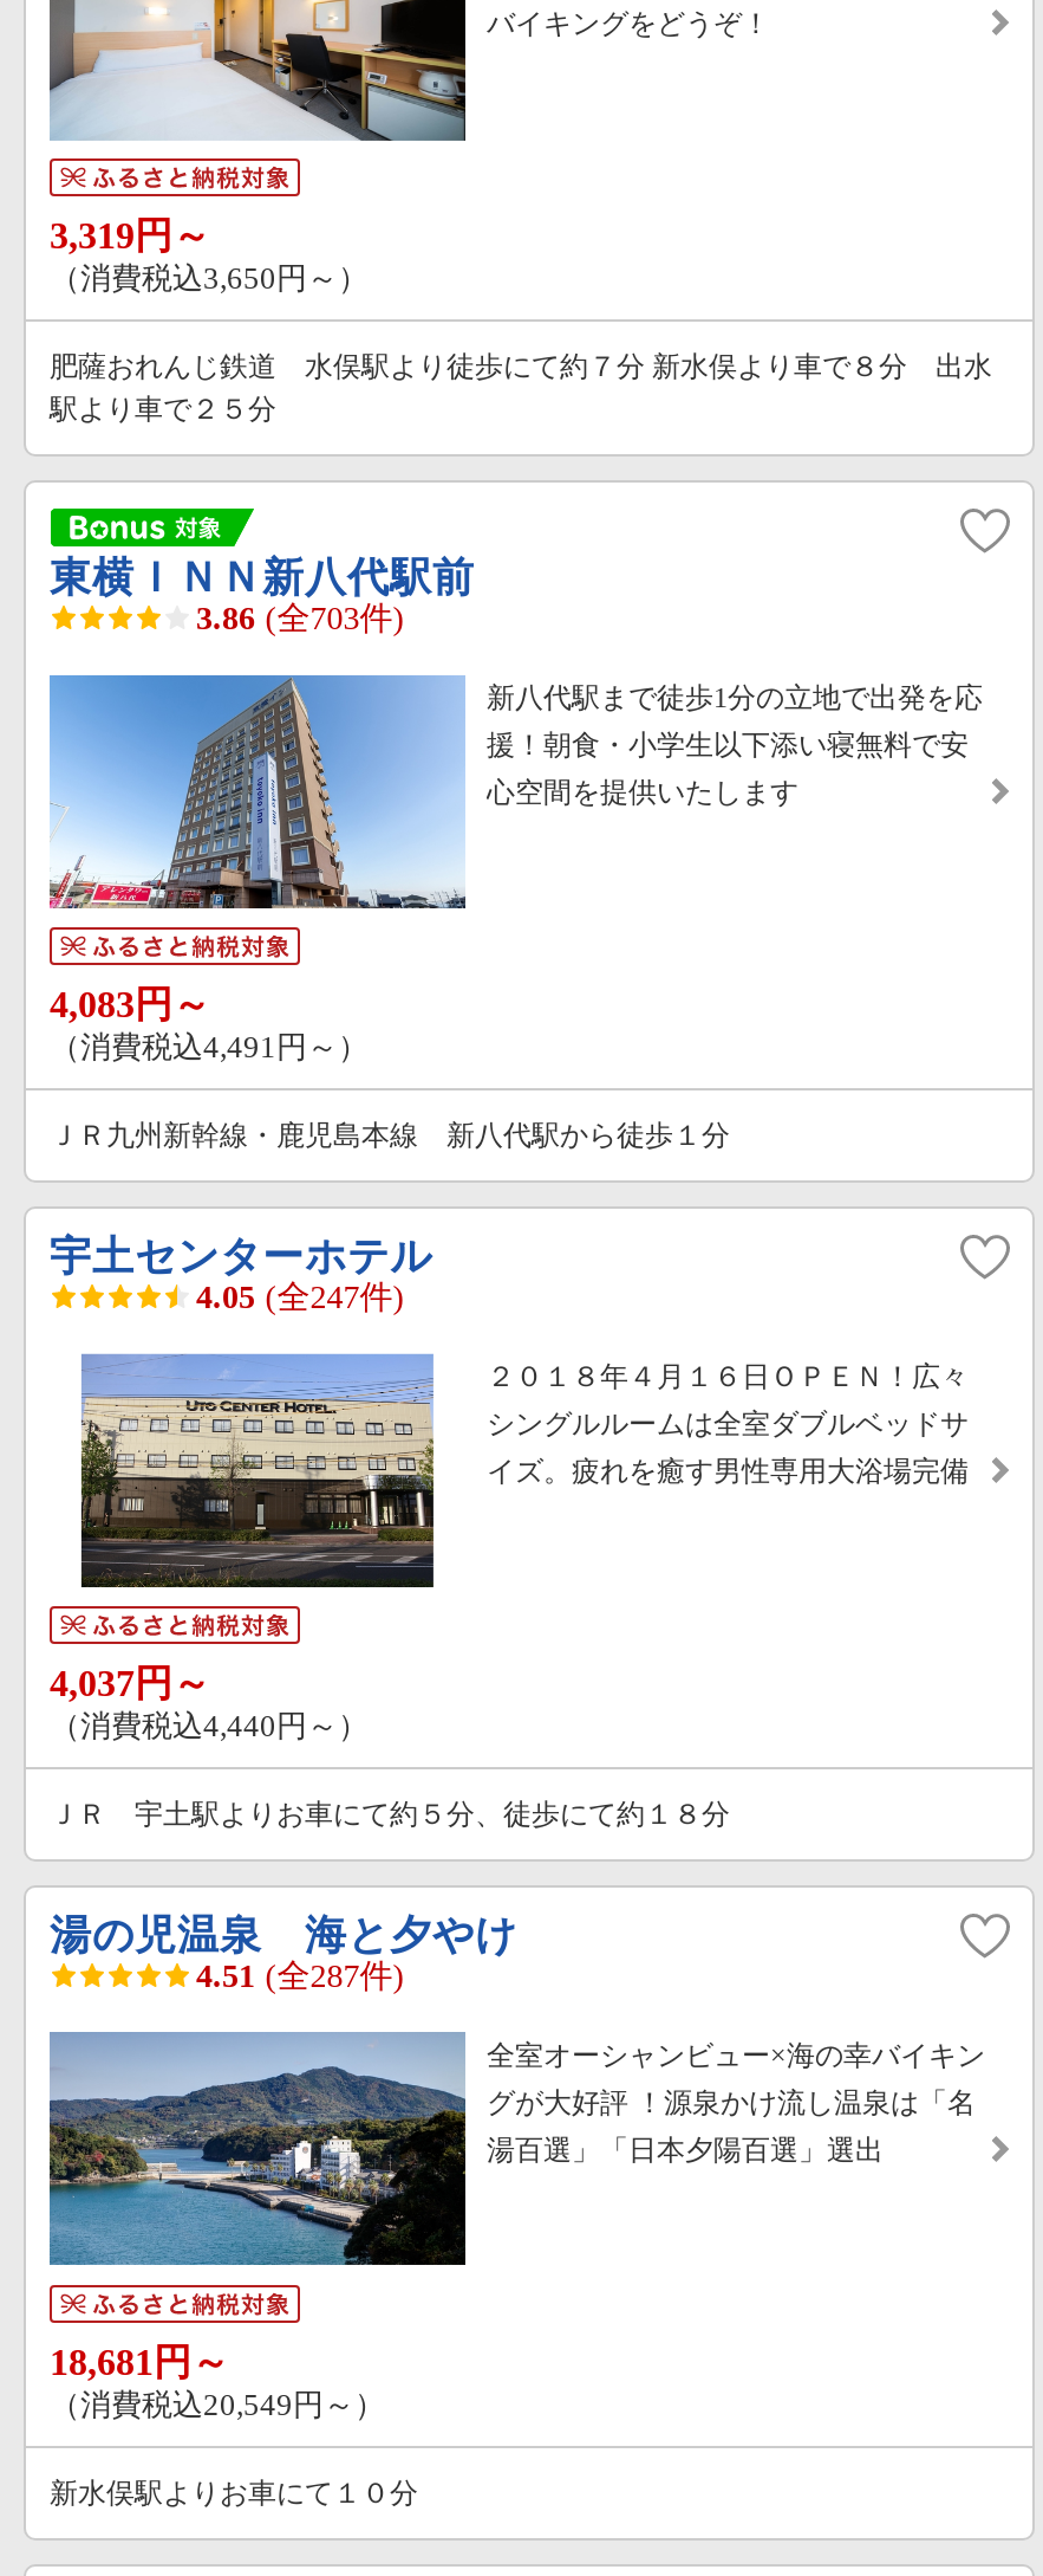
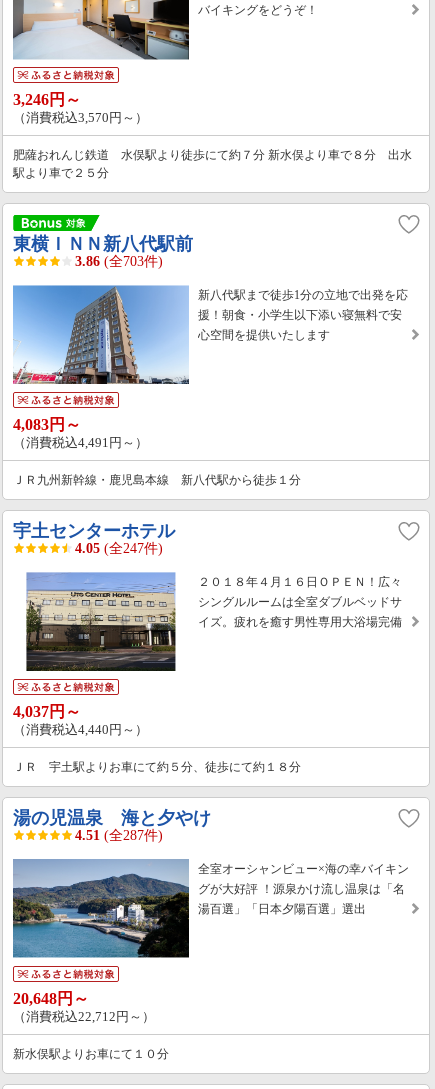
[50,216,210,256] 3,319円～ -> [13,91,81,108] 3,246円～
[50,264,369,297] （消費税込3,650円～） -> [13,111,148,125] （消費税込3,570円～）
[50,2341,229,2382] 18,681円～ -> [13,990,89,1007] 20,648円～
[50,2389,385,2422] （消費税込20,549円～） -> [13,1010,155,1024] （消費税込22,712円～）

